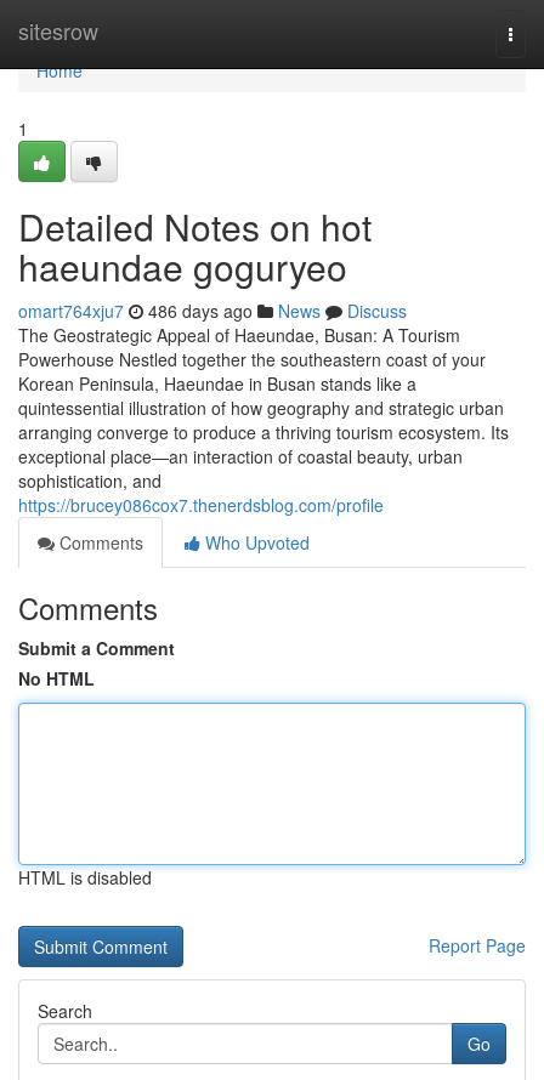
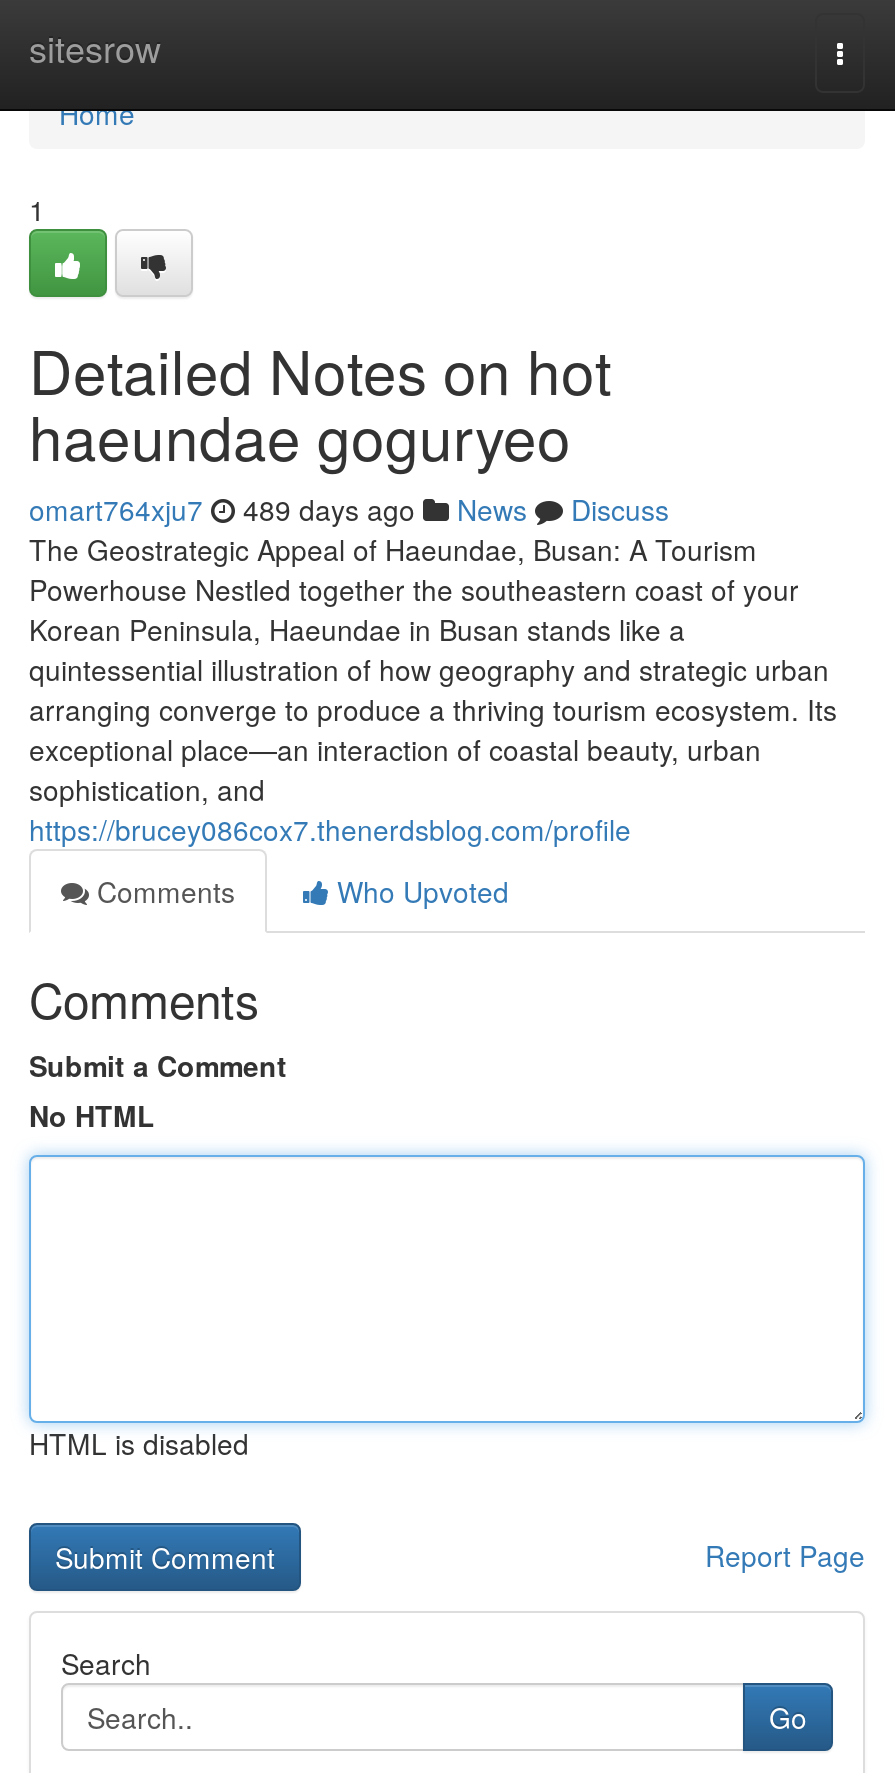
[18,299,407,323] omart764xju7 486 days ago News Discuss -> [29,489,669,529] omart764xju7 489 days ago News Discuss

